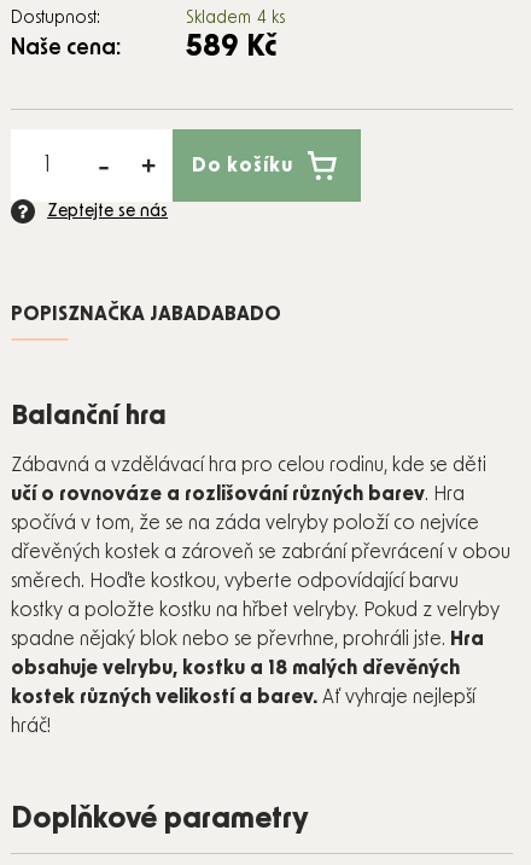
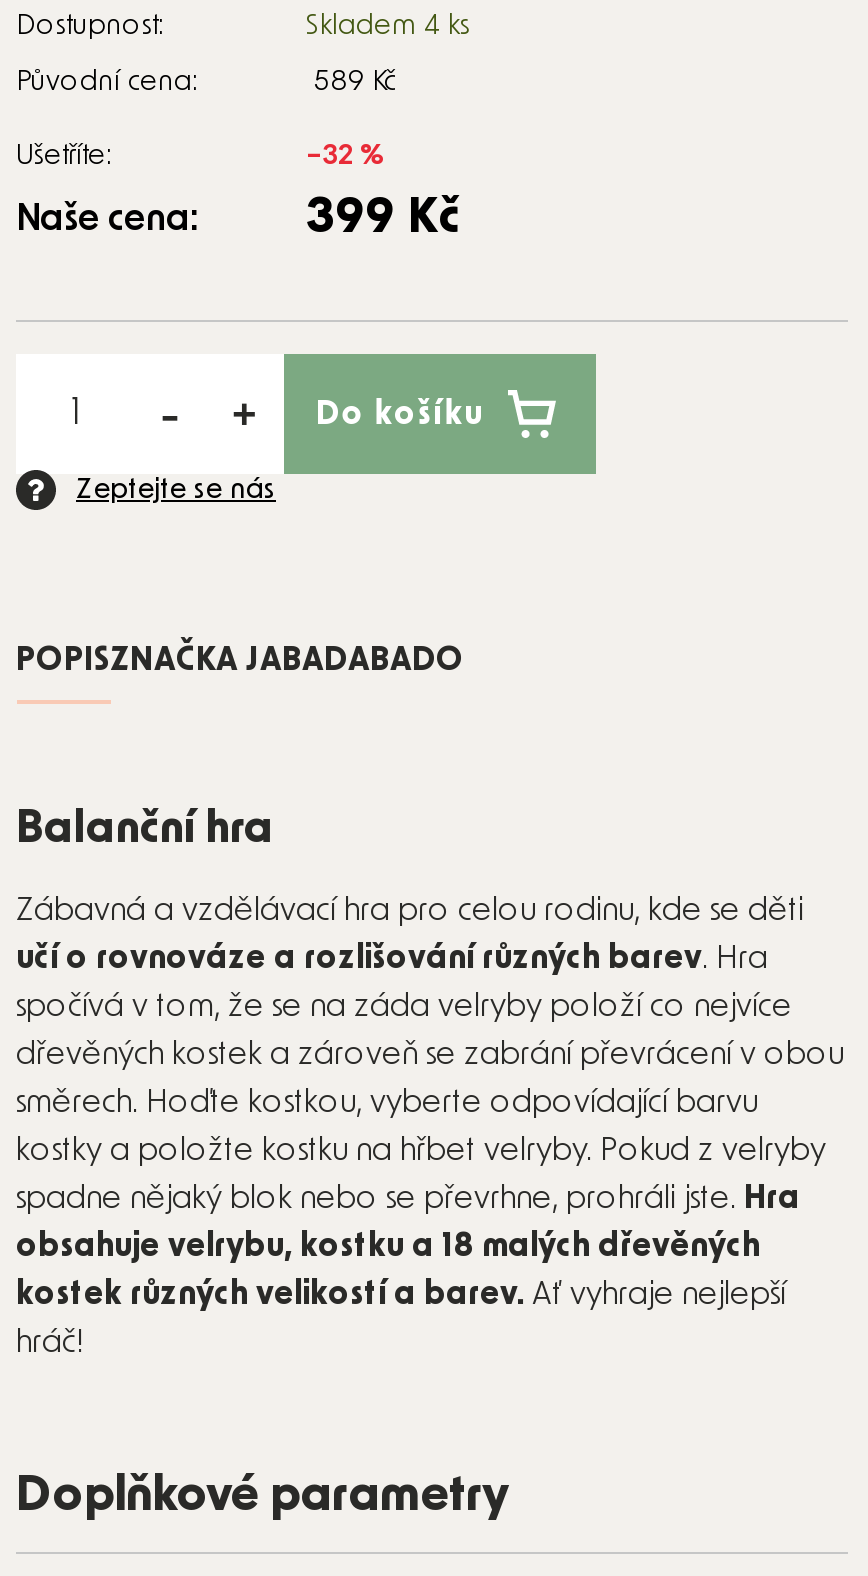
none -> [16,68,396,170] Původní cena: | 589 Kč | Ušetříte: | –32 %
[186,33,276,62] 589 Kč -> [306,194,458,242] 399 Kč

